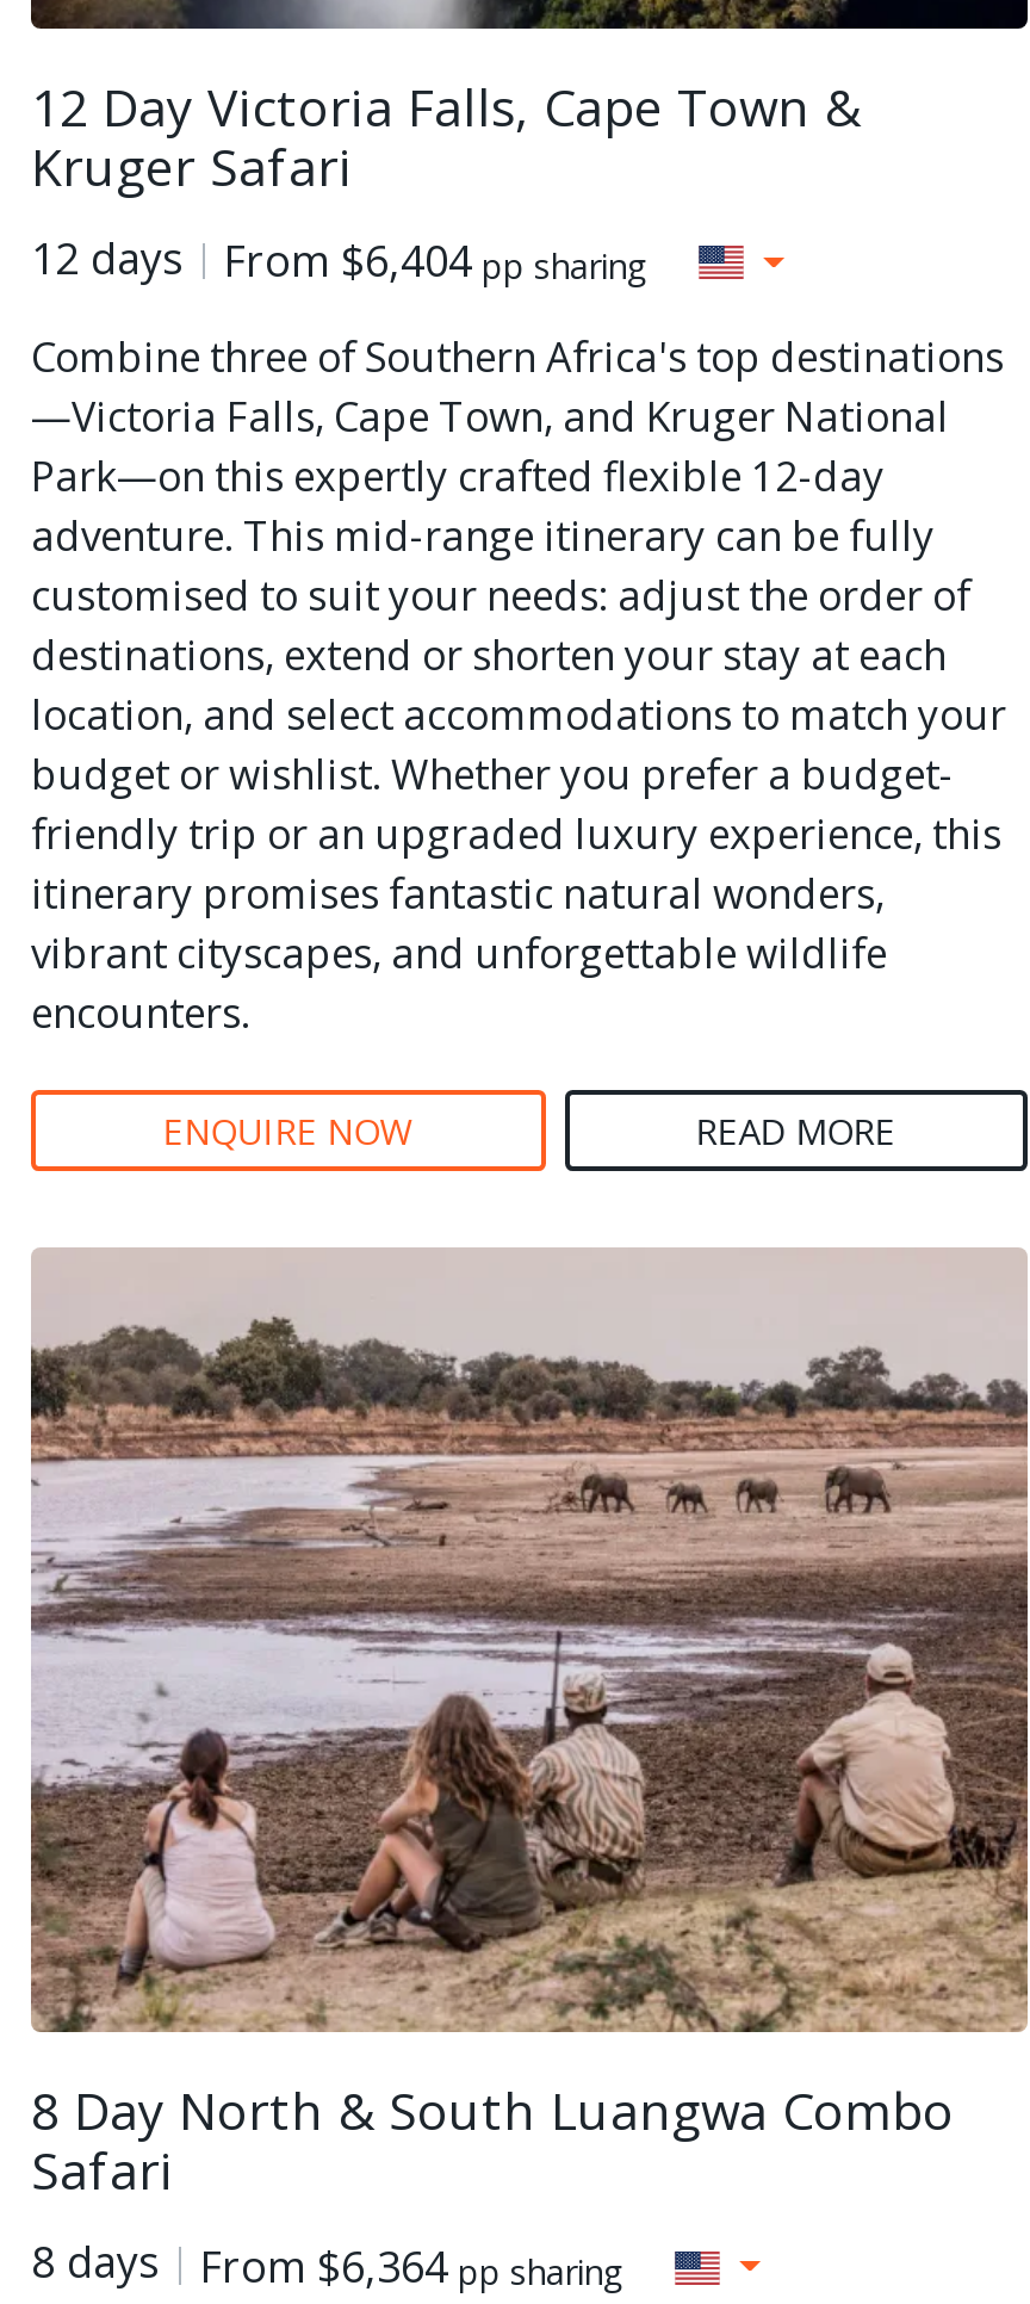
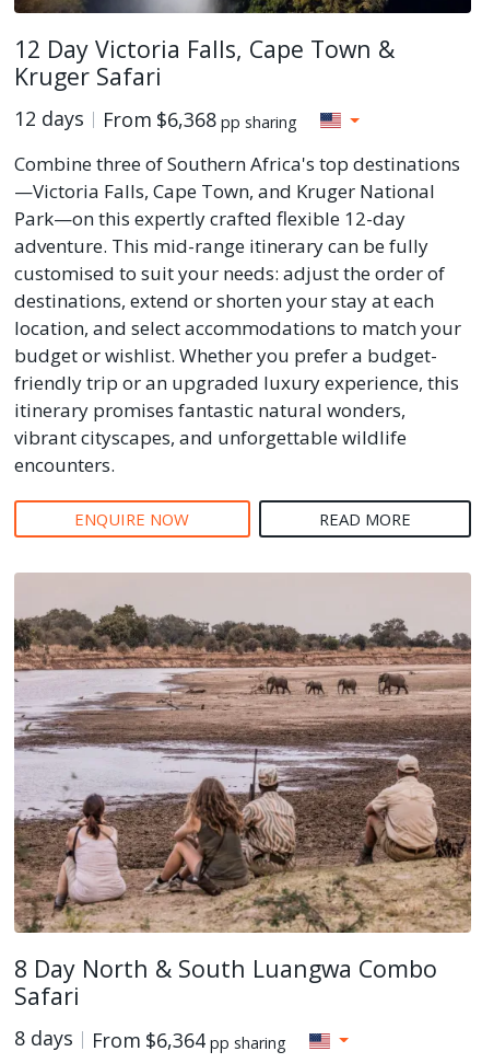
[224,231,649,288] From $6,404 pp sharing -> [103,106,297,132] From $6,368 pp sharing

